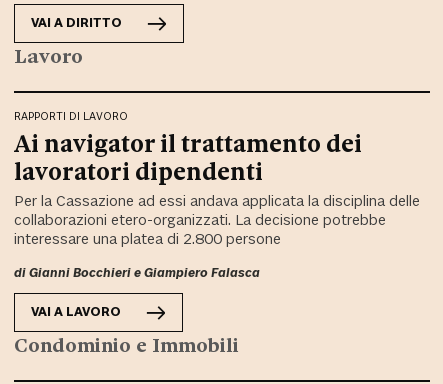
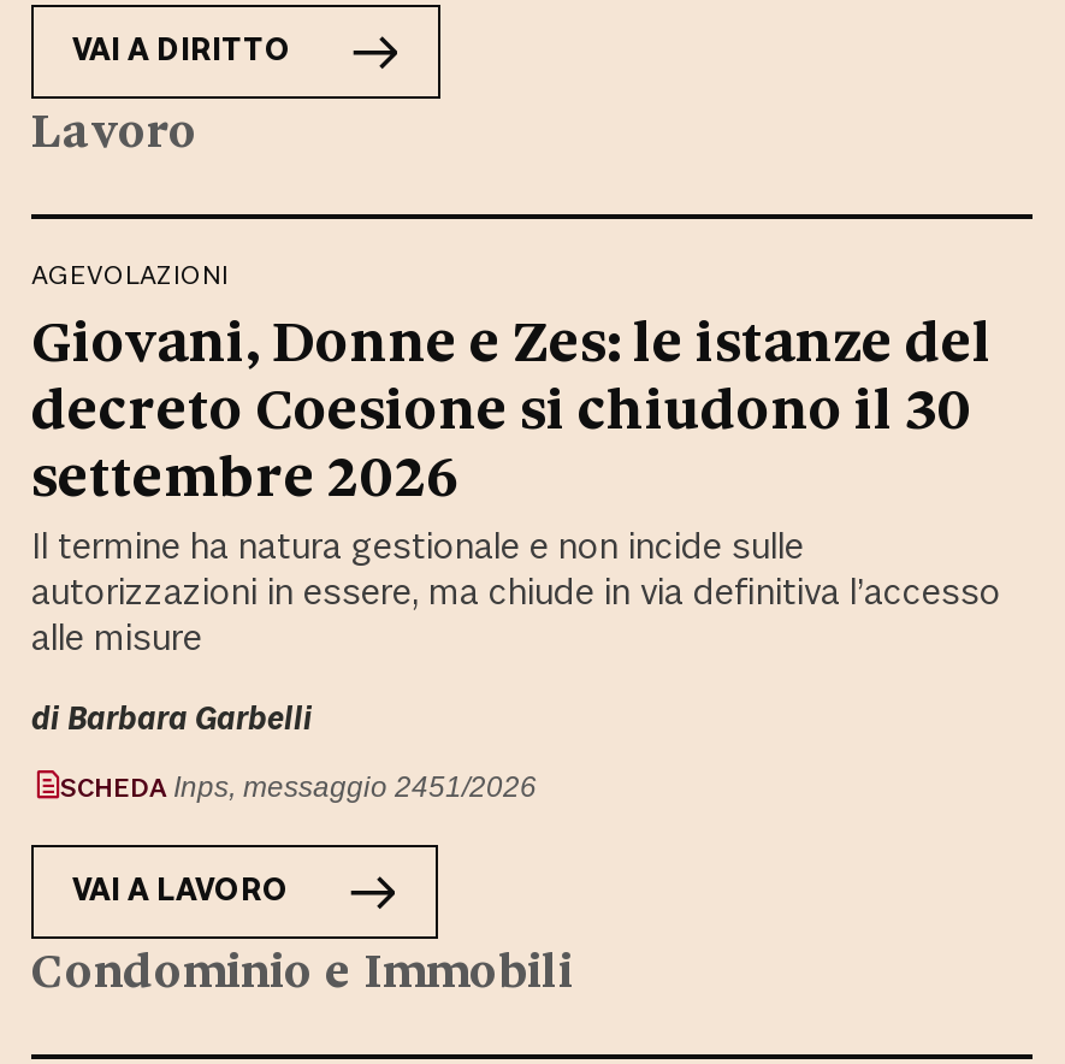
[14,109,420,281] RAPPORTI DI LAVORO | Ai navigator il trattamento dei | lavoratori dipendenti | Per la Cassazione ad essi andava applicata la disciplina delle | collaborazioni etero-organizzati. La decisione potrebbe | interessare una platea di 2.800 persone | di Gianni Bocchieri e Giampiero Falasca -> [31,257,1001,807] AGEVOLAZIONI | Giovani, Donne e Zes: le istanze del | decreto Coesione si chiudono il 30 | settembre 2026 | Il termine ha natura gestionale e non incide sulle | autorizzazioni in essere, ma chiude in via definitiva l’accesso | alle misure | di Barbara Garbelli | SCHEDA Inps, messaggio 2451/2026

